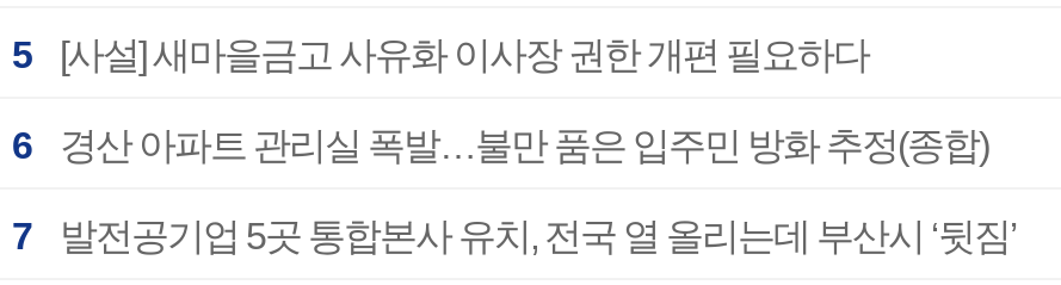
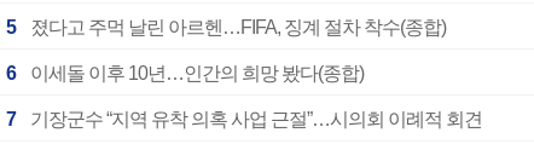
[60,35,869,75] [사설] 새마을금고 사유화 이사장 권한 개편 필요하다 -> [30,17,446,38] 졌다고 주먹 날린 아르헨…FIFA, 징계 절차 착수(종합)
[60,125,988,166] 경산 아파트 관리실 폭발…불만 품은 입주민 방화 추정(종합) -> [30,63,364,83] 이세돌 이후 10년…인간의 희망 봤다(종합)
[60,216,1017,256] 발전공기업 5곳 통합본사 유치, 전국 열 올리는데 부산시 ‘뒷짐’ -> [30,109,482,129] 기장군수 “지역 유착 의혹 사업 근절”…시의회 이례적 회견

